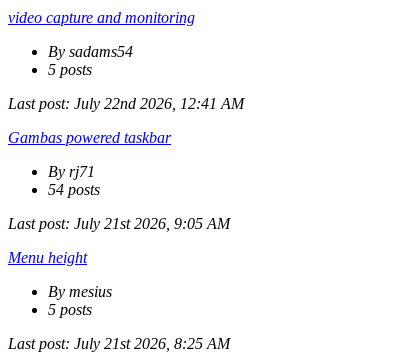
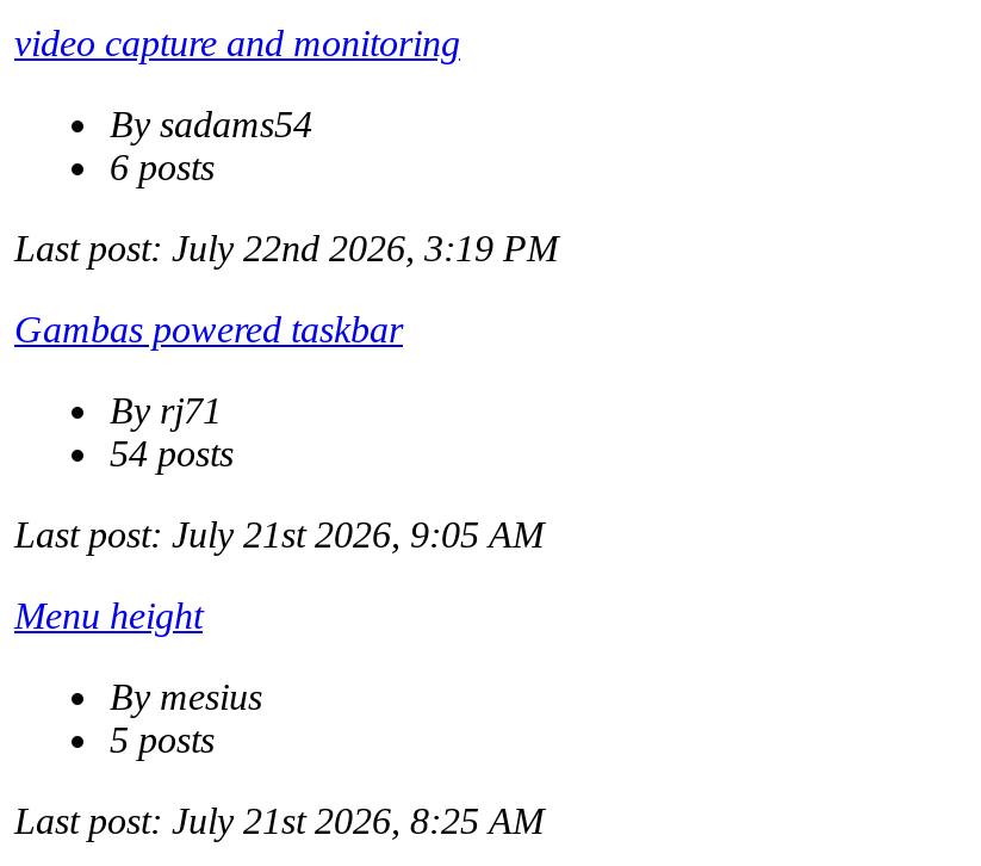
[48,61,92,78] 5 posts -> [110,148,215,188] 6 posts
[8,95,244,112] Last post: July 22nd 2026, 12:41 AM -> [14,229,558,270] Last post: July 22nd 2026, 3:19 PM

